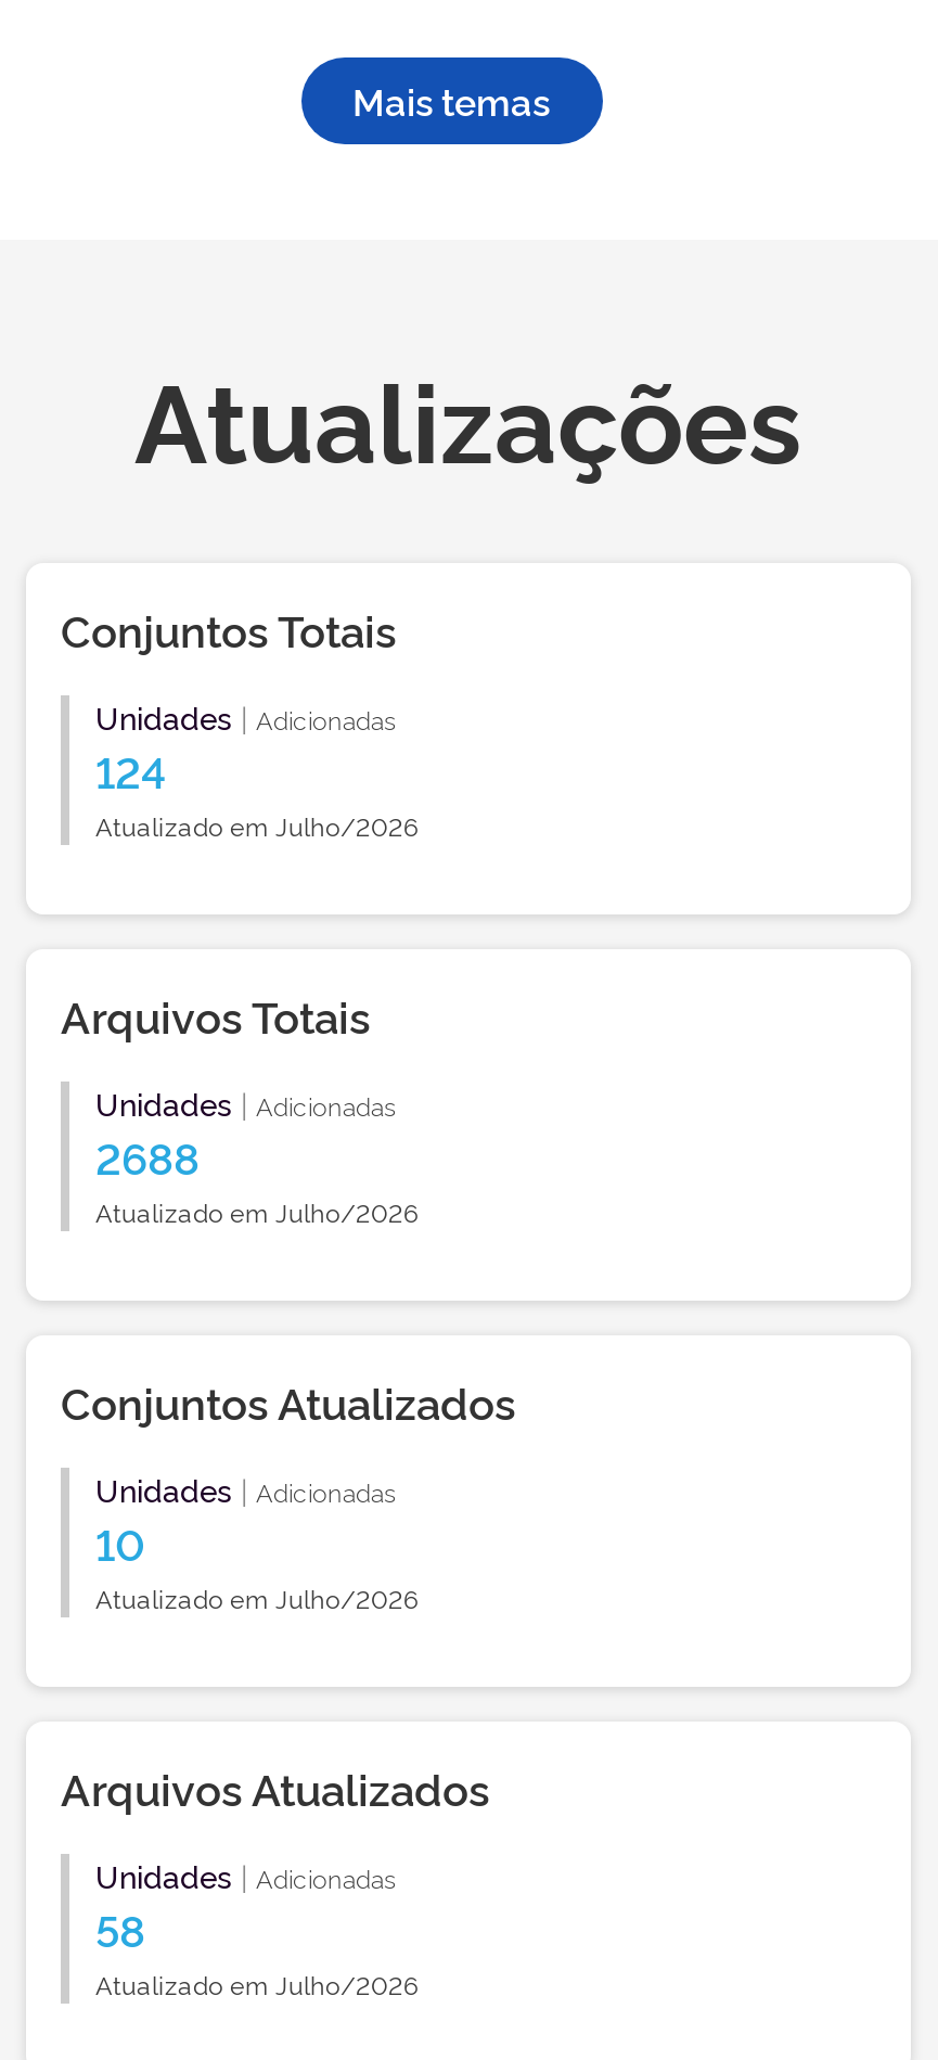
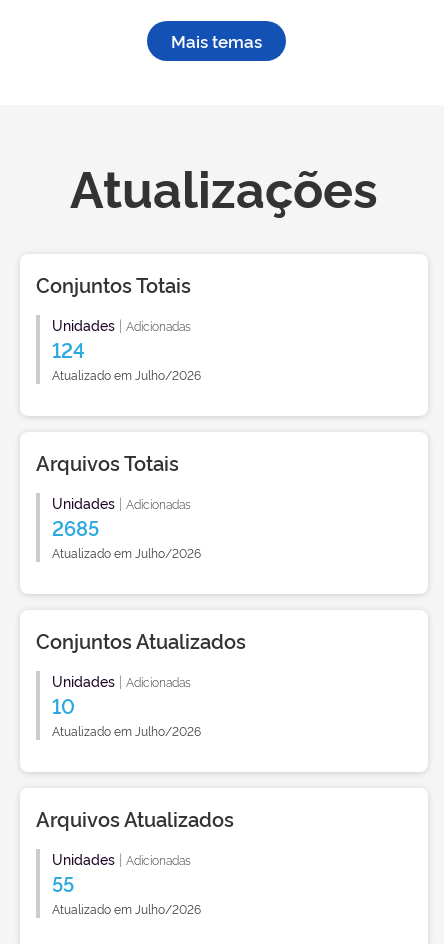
[95,1124,200,1185] 2688 -> [52,512,99,540] 2685
[95,1896,145,1957] 58 -> [52,868,74,896] 55

